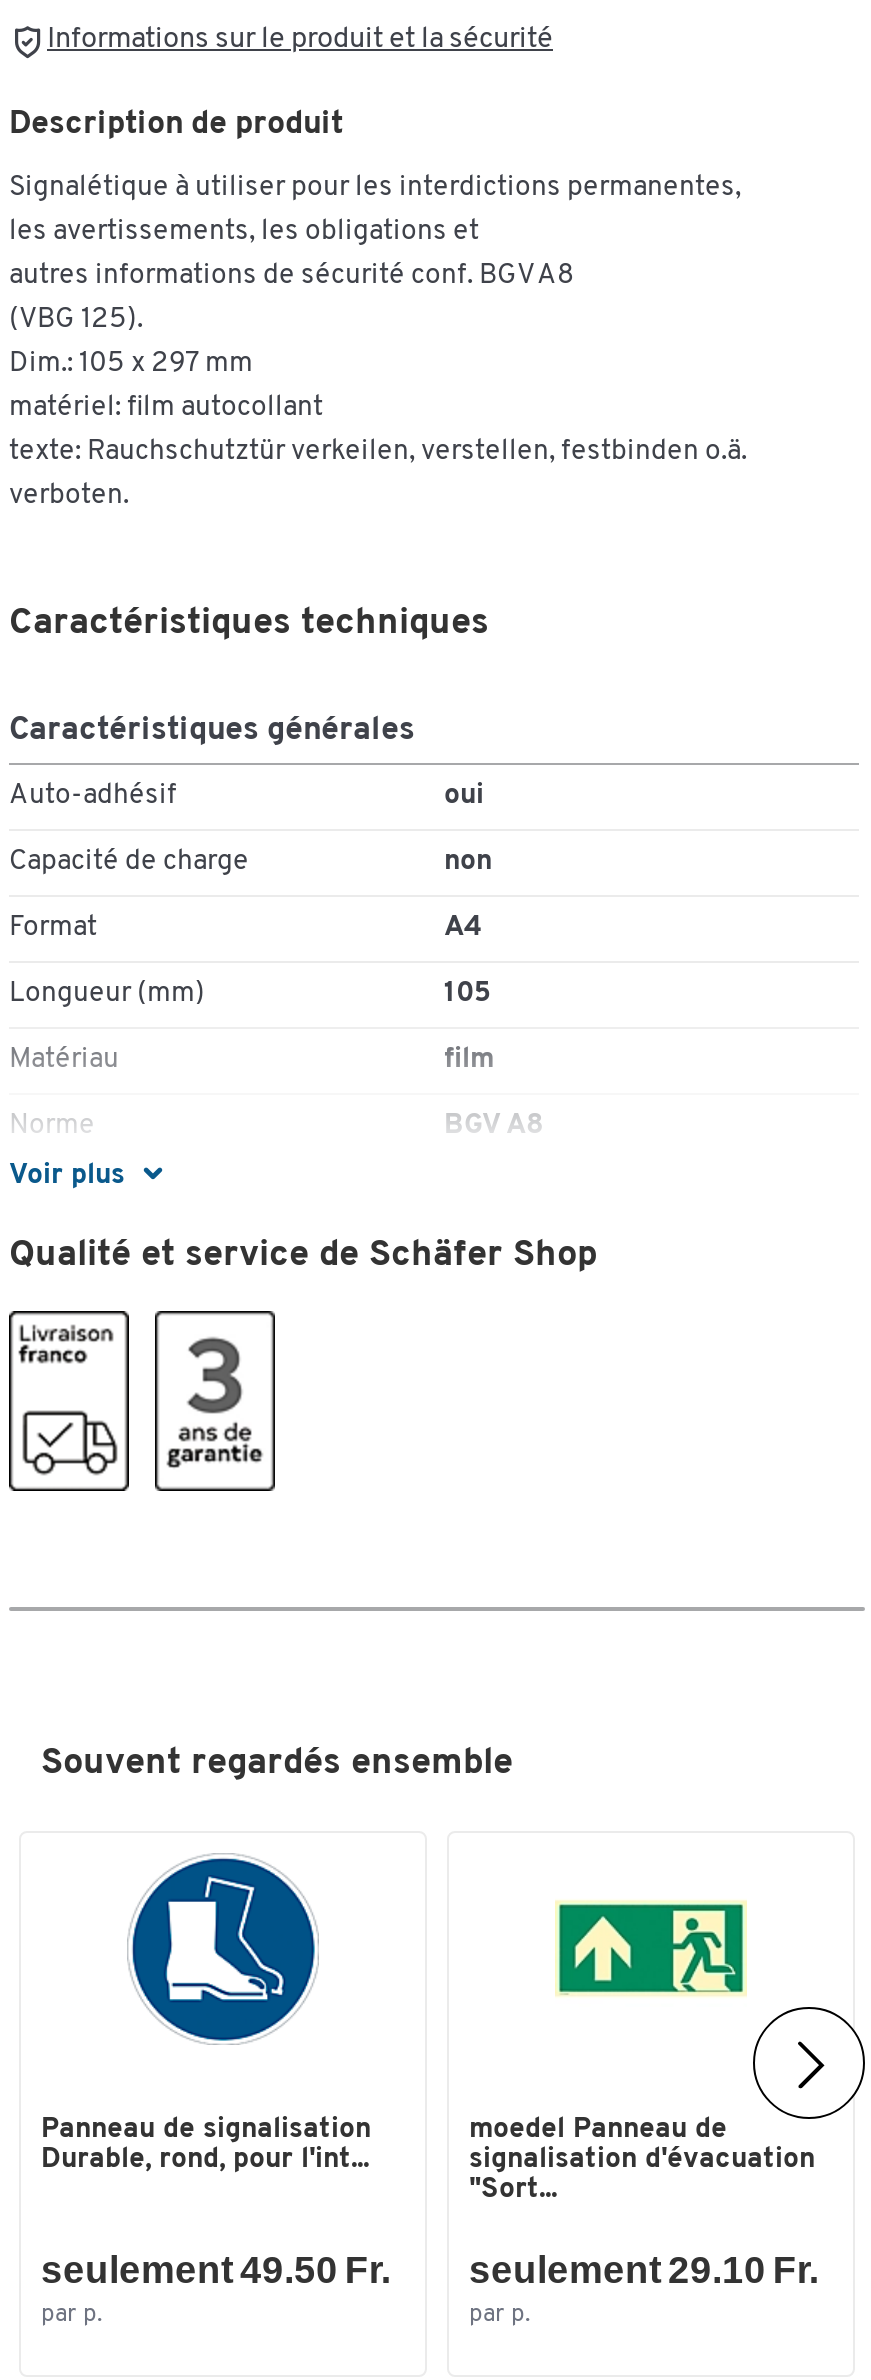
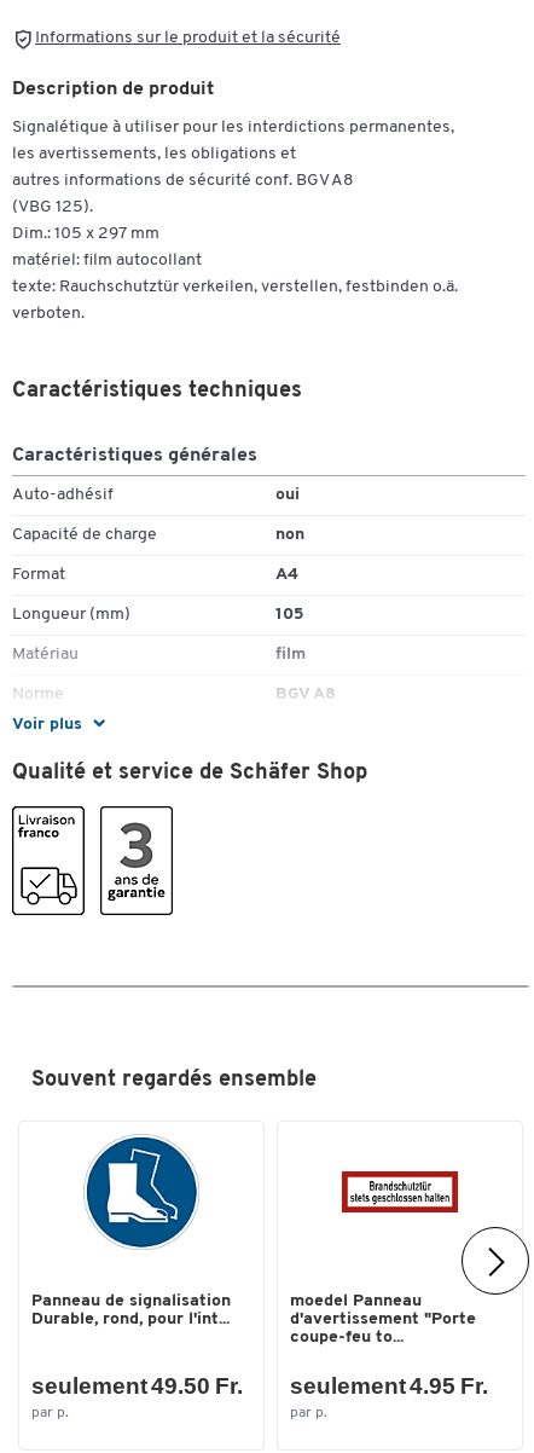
[555,1899,747,1997] [image] -> [341,1163,459,1220] [image]
[469,2115,815,2205] moedel Panneau de | signalisation d'évacuation | "Sort... -> [290,1292,476,1346] moedel Panneau | d'avertissement "Porte | coupe-feu to...
[41,2250,819,2292] seulement 49.50 Fr. seulement 29.10 Fr. -> [31,1374,488,1399] seulement 49.50 Fr. seulement 4.95 Fr.

